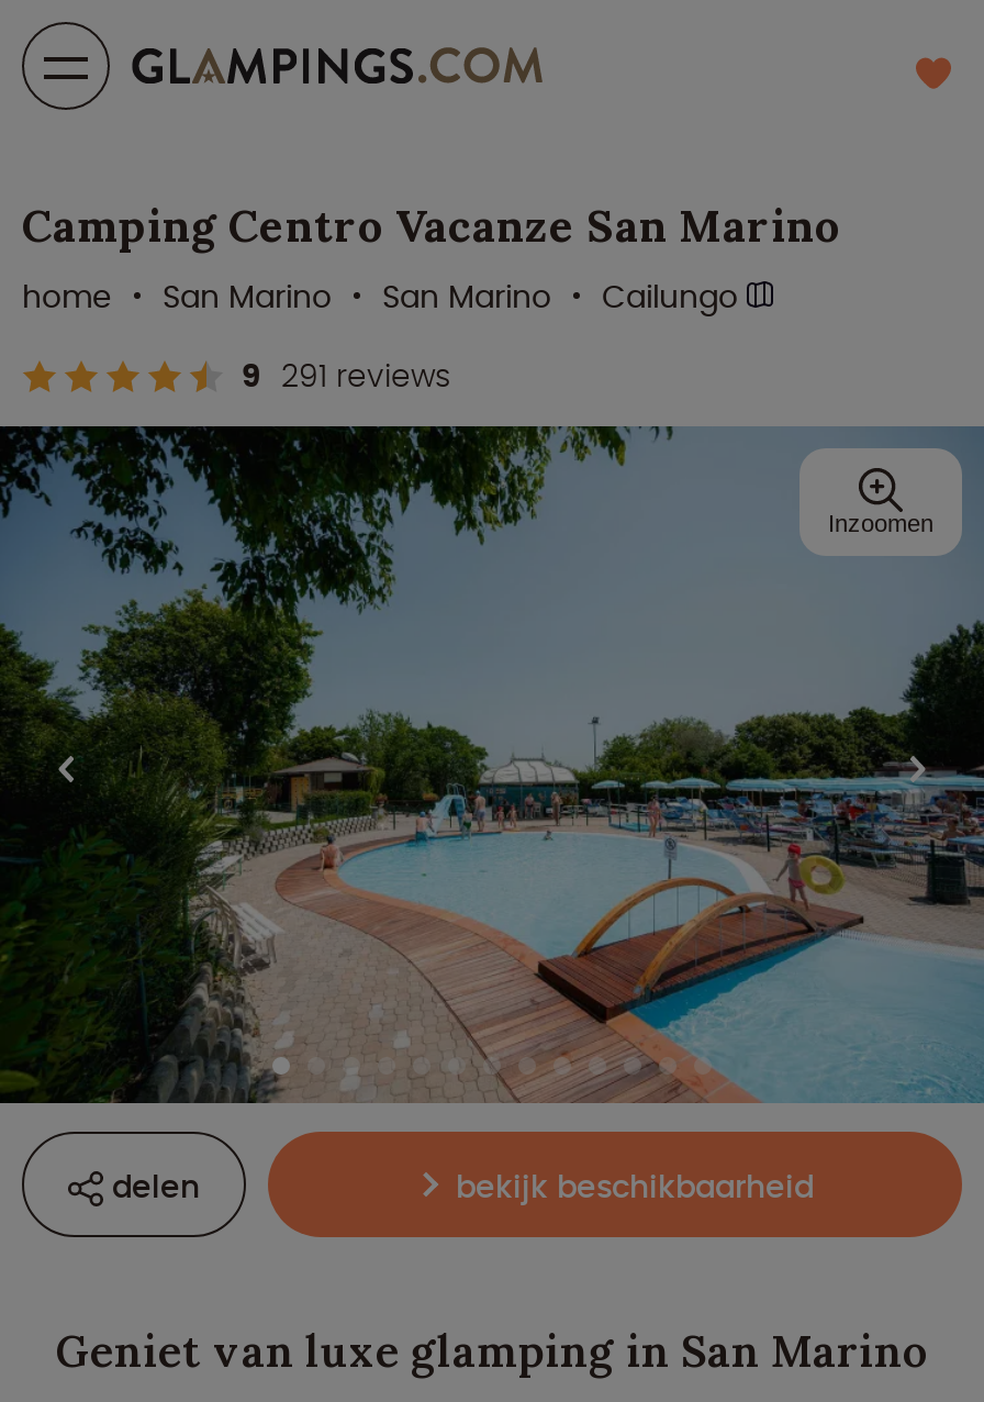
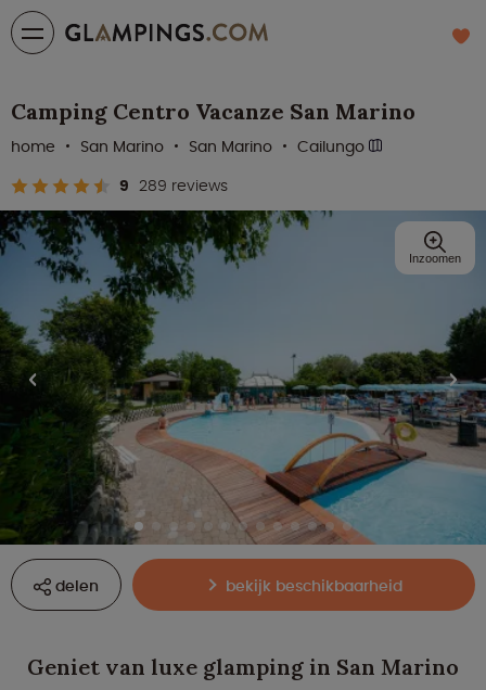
[242,354,450,398] 9 291 reviews -> [119,175,228,196] 9 289 reviews

